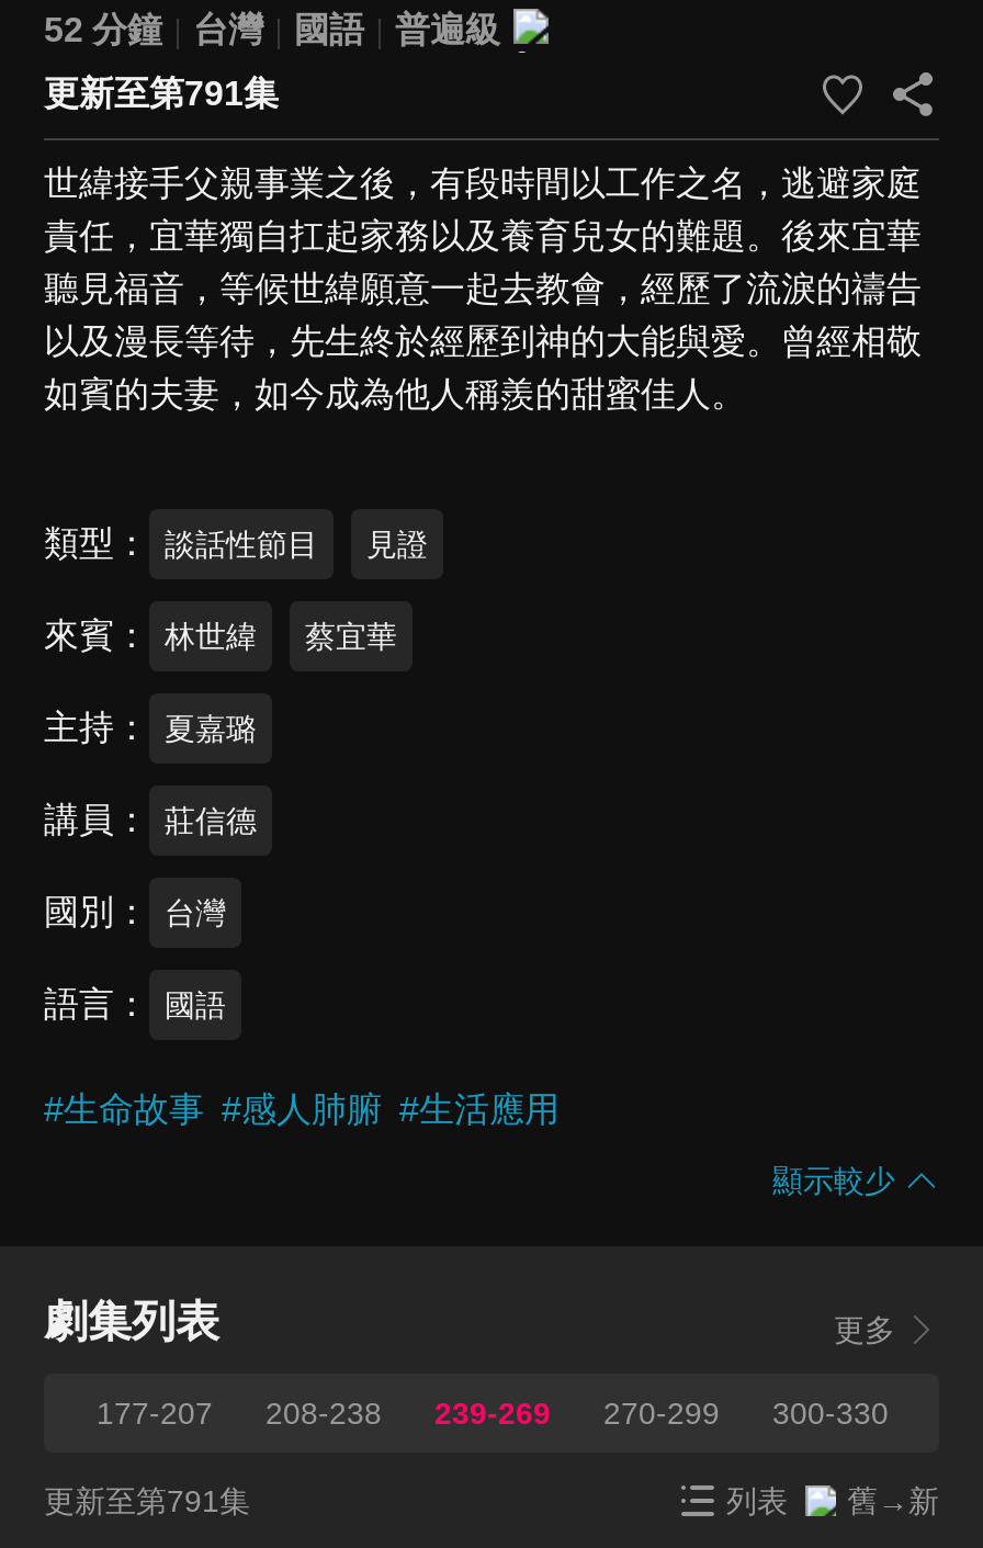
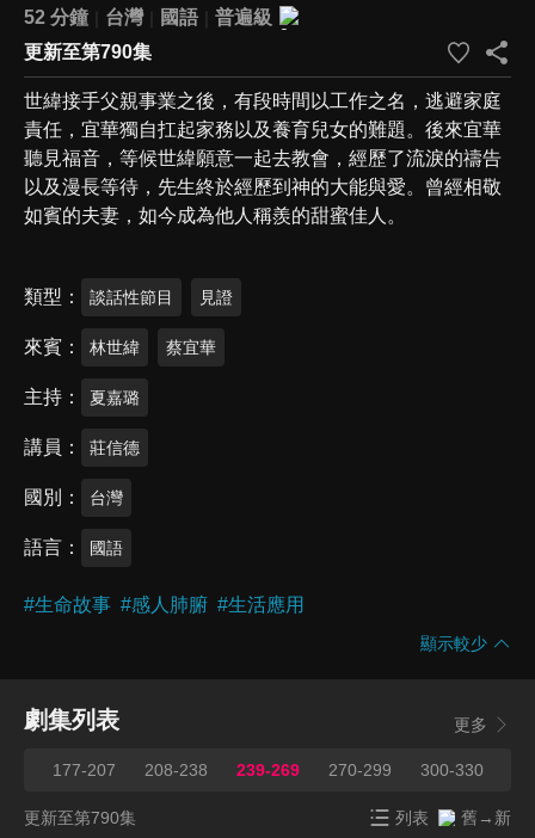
[44,74,279,111] 更新至第791集 -> [24,41,152,61] 更新至第790集
[44,1482,250,1517] 更新至第791集 -> [24,808,136,827] 更新至第790集

